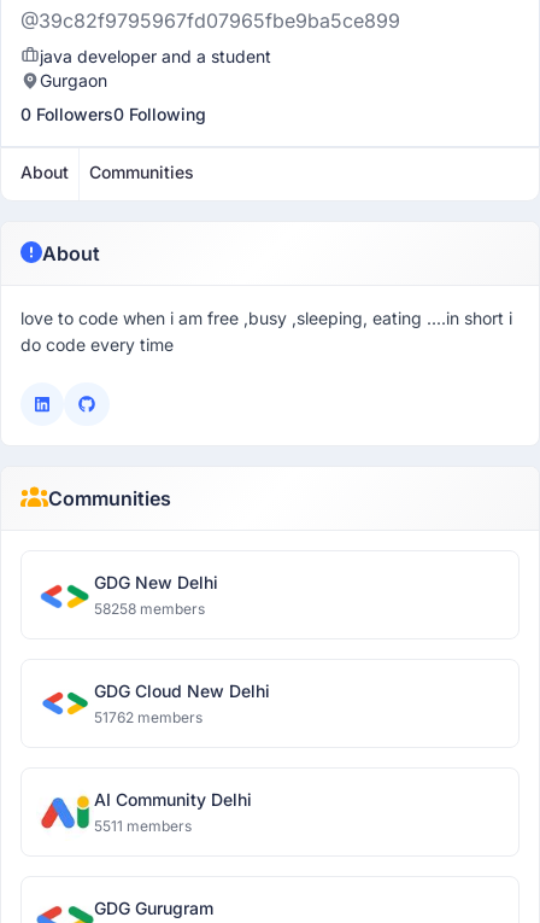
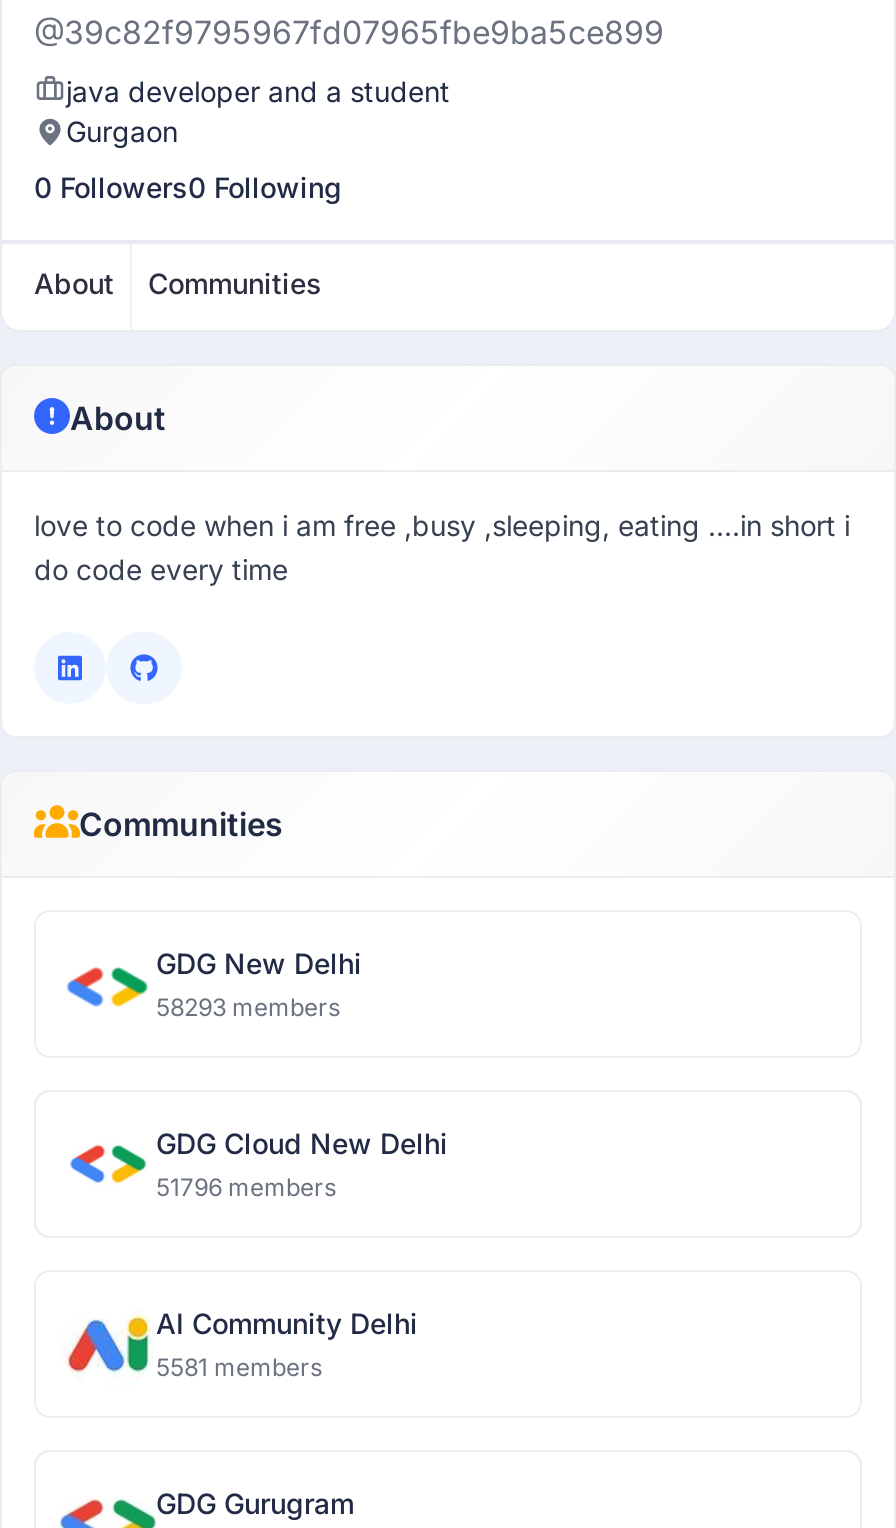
[94,600,205,618] 58258 members -> [156,992,340,1022] 58293 members
[94,708,202,726] 51762 members -> [156,1172,336,1202] 51796 members
[94,817,192,835] 5511 members -> [156,1352,322,1382] 5581 members

